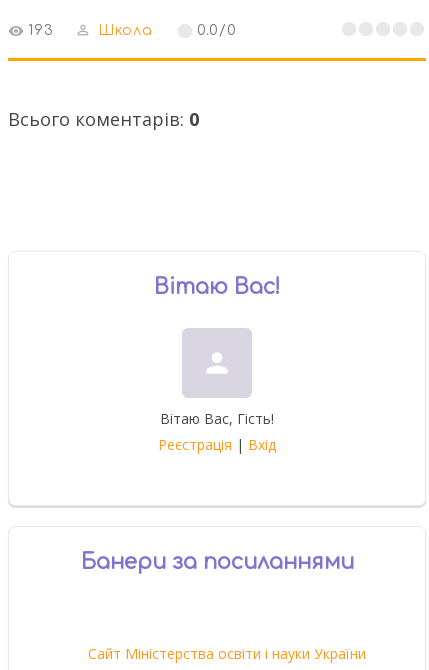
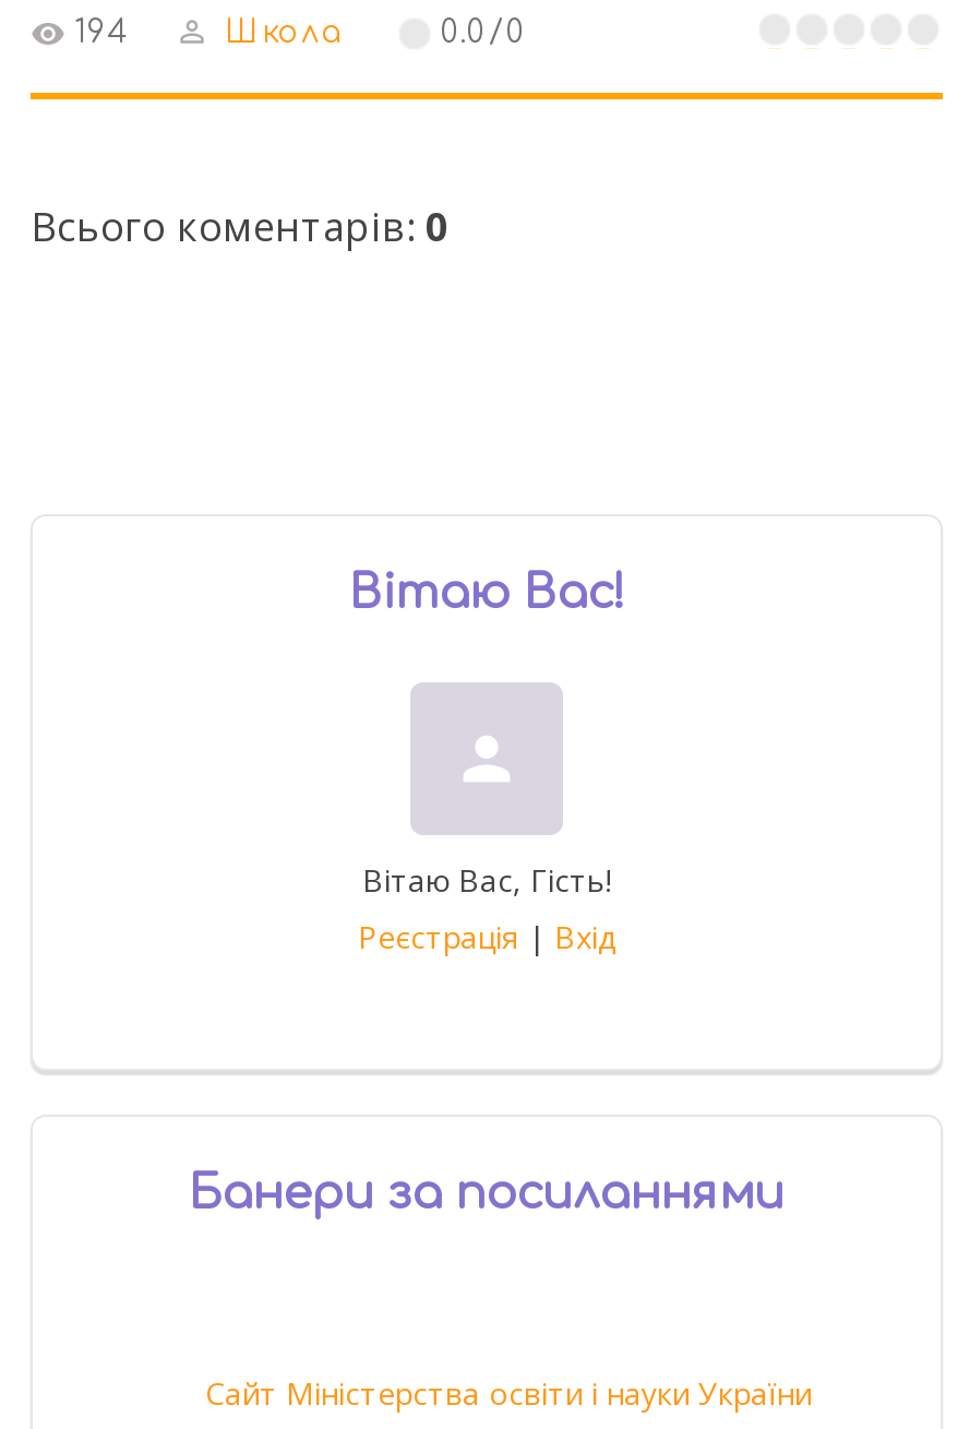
[28,23,54,38] 193 -> [74,16,129,49] 194

